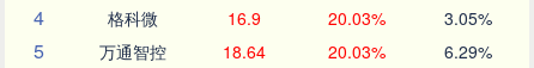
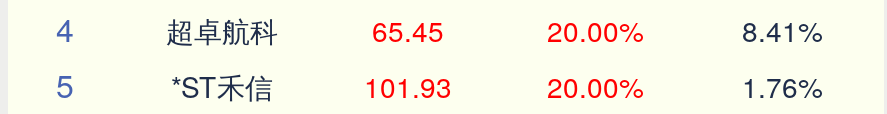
[108,6,492,30] 格科微 | 16.9 | 20.03% | 3.05% -> [166,10,822,50] 超卓航科 | 65.45 | 20.00% | 8.41%
[99,39,492,63] 万通智控 | 18.64 | 20.03% | 6.29% -> [171,66,822,106] *ST禾信 | 101.93 | 20.00% | 1.76%

